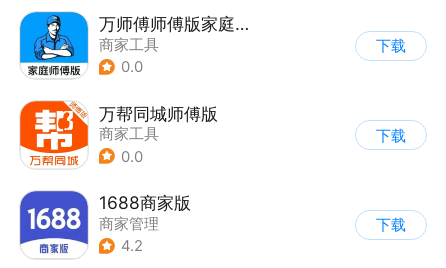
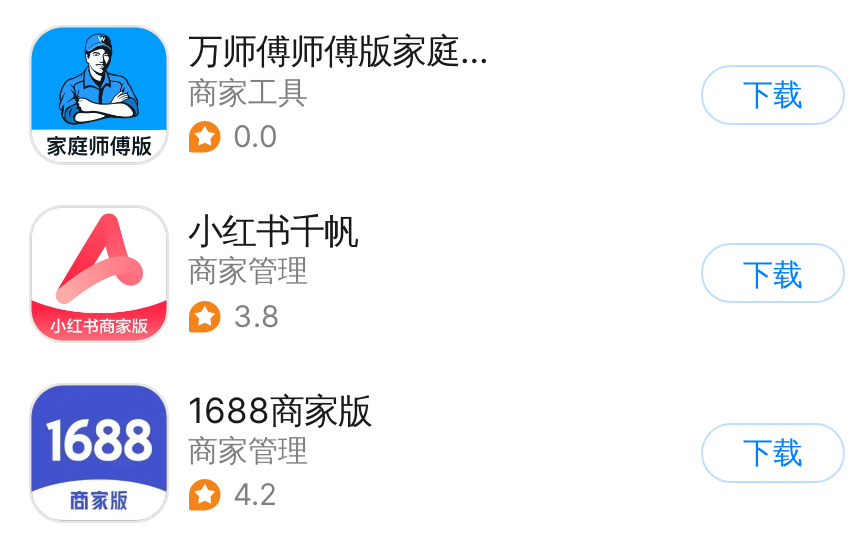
[19,100,217,169] [image] | 万帮同城师傅版 | 商家工具 | 0.0 -> [29,205,358,343] [image] | 小红书千帆 | 商家管理 | 3.8

